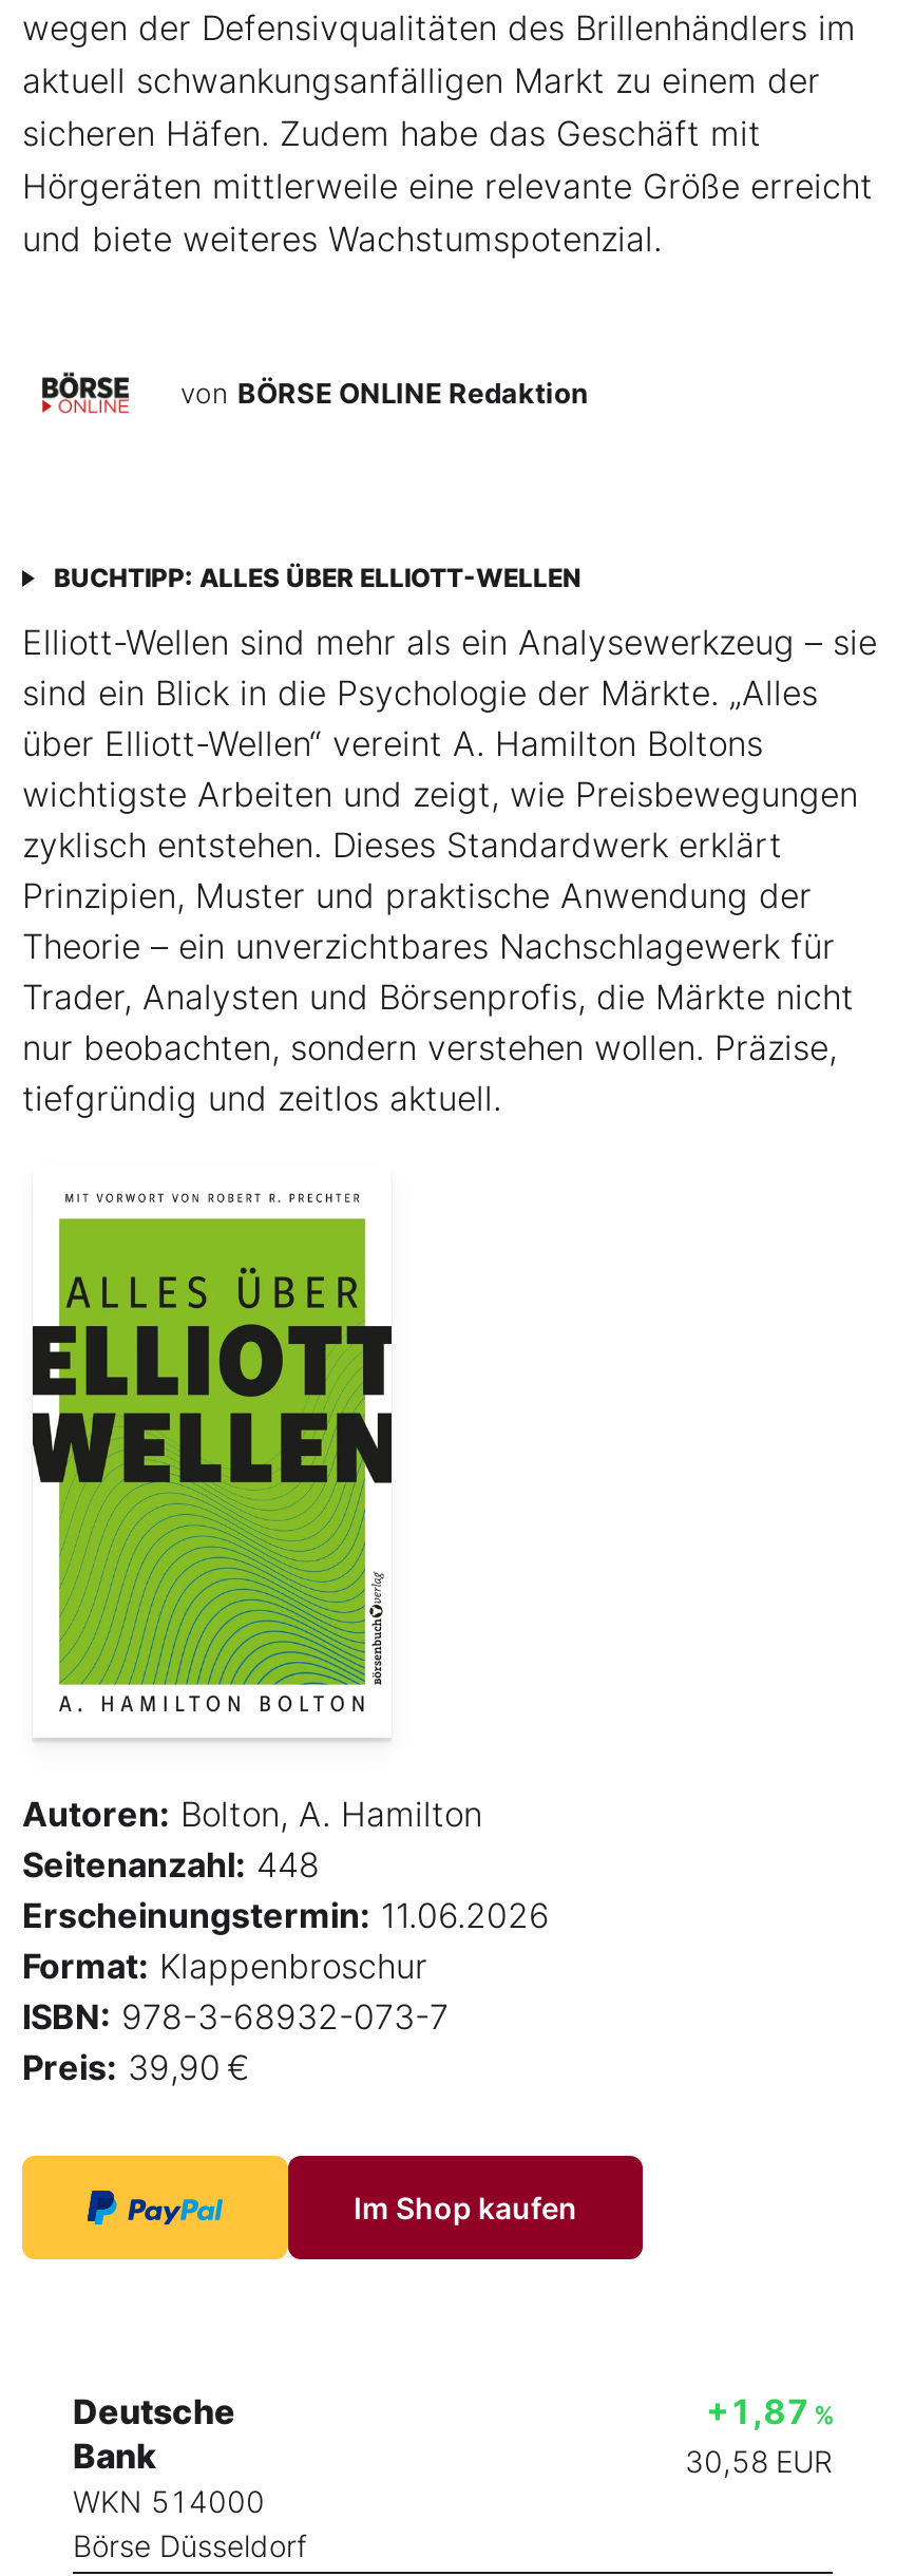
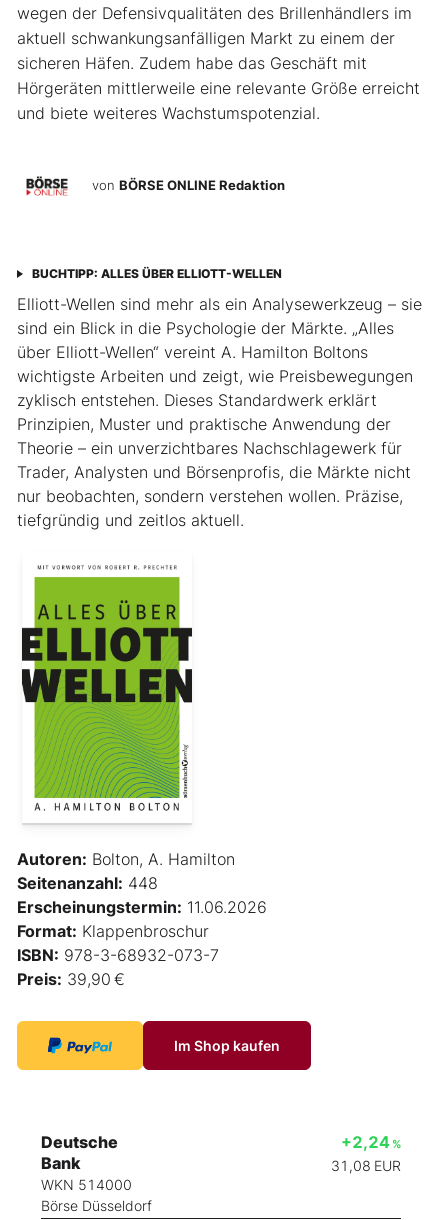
[706,2390,833,2432] +1,87 % -> [341,1132,401,1152] +2,24 %
[685,2443,833,2479] 30,58 EUR -> [331,1157,401,1174] 31,08 EUR

